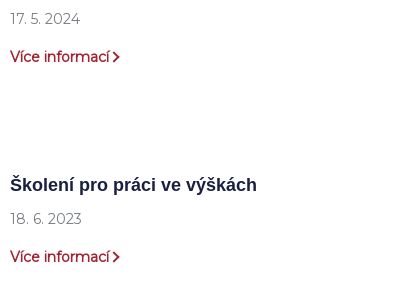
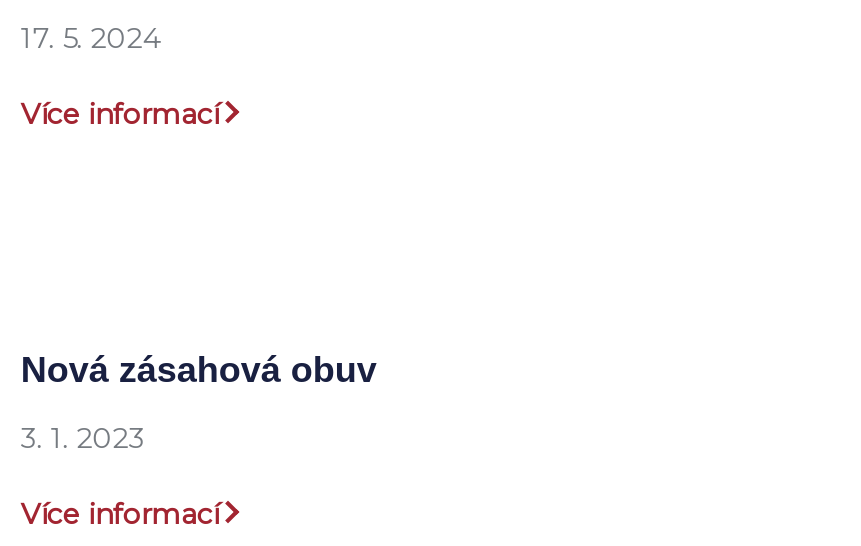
[10,175,257,195] Školení pro práci ve výškách -> [21,349,377,389] Nová zásahová obuv
[10,210,82,228] 18. 6. 2023 -> [21,419,145,455] 3. 1. 2023

